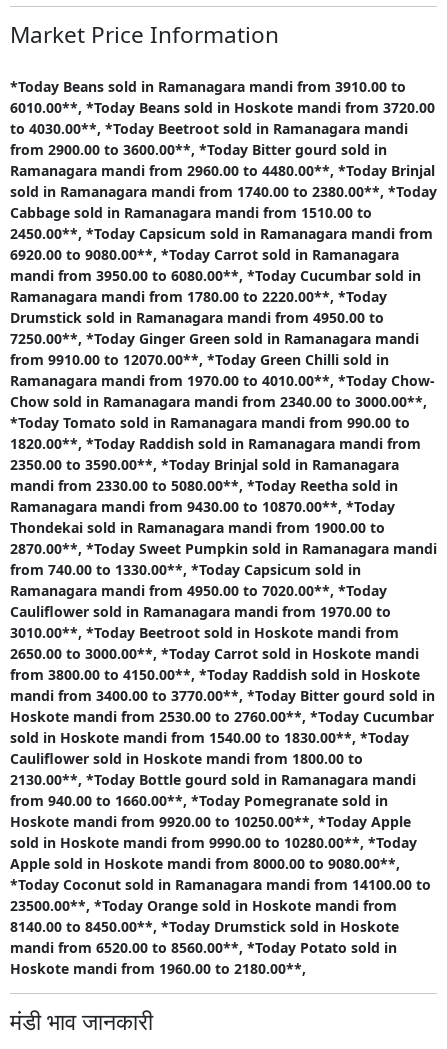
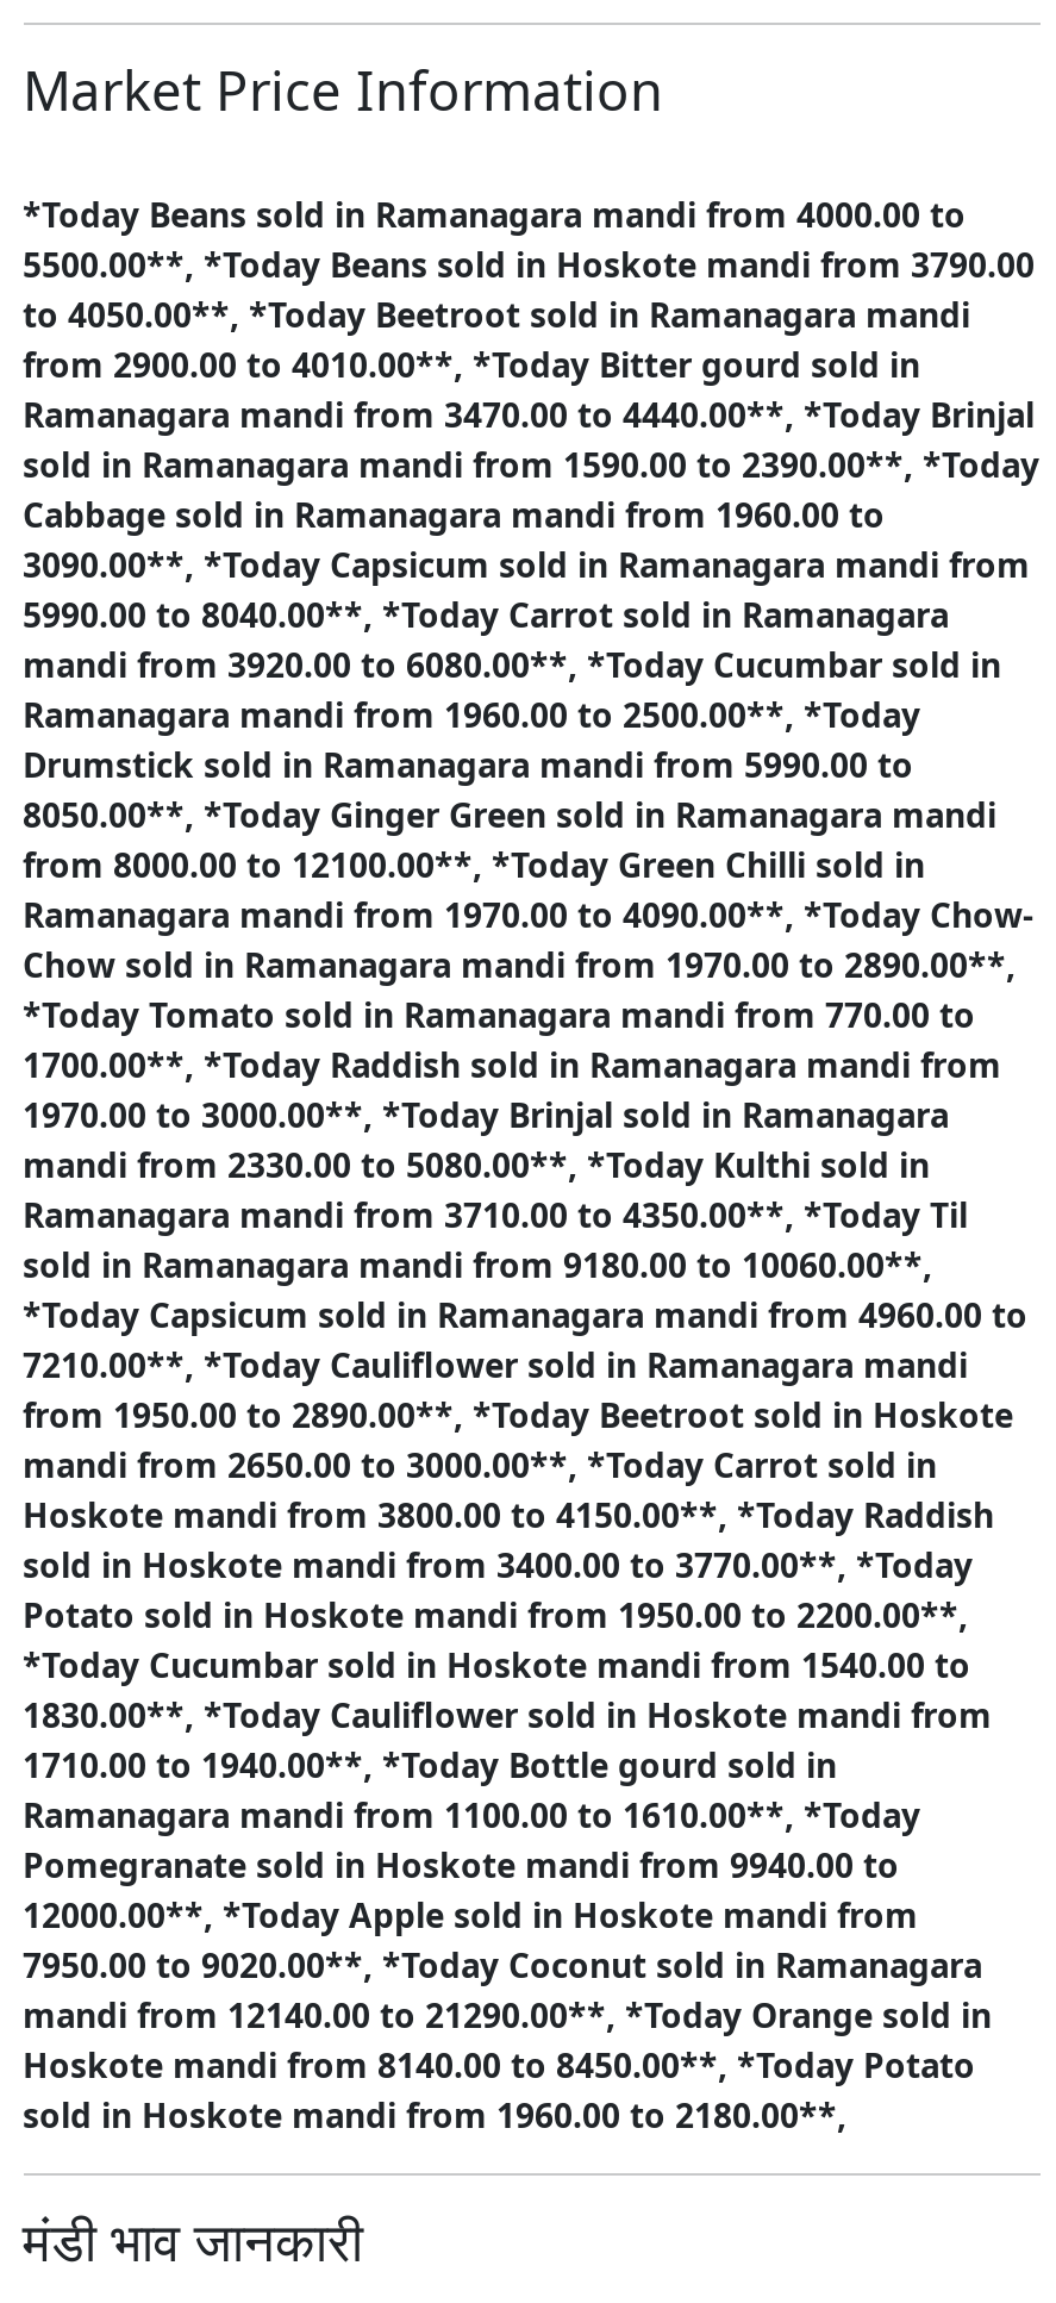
[9,77,436,978] *Today Beans sold in Ramanagara mandi from 3910.00 to | 6010.00**, *Today Beans sold in Hoskote mandi from 3720.00 | to 4030.00**, *Today Beetroot sold in Ramanagara mandi | from 2900.00 to 3600.00**, *Today Bitter gourd sold in | Ramanagara mandi from 2960.00 to 4480.00**, *Today Brinjal | sold in Ramanagara mandi from 1740.00 to 2380.00**, *Today | Cabbage sold in Ramanagara mandi from 1510.00 to | 2450.00**, *Today Capsicum sold in Ramanagara mandi from | 6920.00 to 9080.00**, *Today Carrot sold in Ramanagara | mandi from 3950.00 to 6080.00**, *Today Cucumbar sold in | Ramanagara mandi from 1780.00 to 2220.00**, *Today | Drumstick sold in Ramanagara mandi from 4950.00 to | 7250.00**, *Today Ginger Green sold in Ramanagara mandi | from 9910.00 to 12070.00**, *Today Green Chilli sold in | Ramanagara mandi from 1970.00 to 4010.00**, *Today Chow- | Chow sold in Ramanagara mandi from 2340.00 to 3000.00**, | *Today Tomato sold in Ramanagara mandi from 990.00 to | 1820.00**, *Today Raddish sold in Ramanagara mandi from | 2350.00 to 3590.00**, *Today Brinjal sold in Ramanagara | mandi from 2330.00 to 5080.00**, *Today Reetha sold in | Ramanagara mandi from 9430.00 to 10870.00**, *Today | Thondekai sold in Ramanagara mandi from 1900.00 to | 2870.00**, *Today Sweet Pumpkin sold in Ramanagara mandi | from 740.00 to 1330.00**, *Today Capsicum sold in | Ramanagara mandi from 4950.00 to 7020.00**, *Today | Cauliflower sold in Ramanagara mandi from 1970.00 to | 3010.00**, *Today Beetroot sold in Hoskote mandi from | 2650.00 to 3000.00**, *Today Carrot sold in Hoskote mandi | from 3800.00 to 4150.00**, *Today Raddish sold in Hoskote | mandi from 3400.00 to 3770.00**, *Today Bitter gourd sold in | Hoskote mandi from 2530.00 to 2760.00**, *Today Cucumbar | sold in Hoskote mandi from 1540.00 to 1830.00**, *Today | Cauliflower sold in Hoskote mandi from 1800.00 to | 2130.00**, *Today Bottle gourd sold in Ramanagara mandi | from 940.00 to 1660.00**, *Today Pomegranate sold in | Hoskote mandi from 9920.00 to 10250.00**, *Today Apple | sold in Hoskote mandi from 9990.00 to 10280.00**, *Today | Apple sold in Hoskote mandi from 8000.00 to 9080.00**, | *Today Coconut sold in Ramanagara mandi from 14100.00 to | 23500.00**, *Today Orange sold in Hoskote mandi from | 8140.00 to 8450.00**, *Today Drumstick sold in Hoskote | mandi from 6520.00 to 8560.00**, *Today Potato sold in | Hoskote mandi from 1960.00 to 2180.00**, -> [23,191,1039,2137] *Today Beans sold in Ramanagara mandi from 4000.00 to | 5500.00**, *Today Beans sold in Hoskote mandi from 3790.00 | to 4050.00**, *Today Beetroot sold in Ramanagara mandi | from 2900.00 to 4010.00**, *Today Bitter gourd sold in | Ramanagara mandi from 3470.00 to 4440.00**, *Today Brinjal | sold in Ramanagara mandi from 1590.00 to 2390.00**, *Today | Cabbage sold in Ramanagara mandi from 1960.00 to | 3090.00**, *Today Capsicum sold in Ramanagara mandi from | 5990.00 to 8040.00**, *Today Carrot sold in Ramanagara | mandi from 3920.00 to 6080.00**, *Today Cucumbar sold in | Ramanagara mandi from 1960.00 to 2500.00**, *Today | Drumstick sold in Ramanagara mandi from 5990.00 to | 8050.00**, *Today Ginger Green sold in Ramanagara mandi | from 8000.00 to 12100.00**, *Today Green Chilli sold in | Ramanagara mandi from 1970.00 to 4090.00**, *Today Chow- | Chow sold in Ramanagara mandi from 1970.00 to 2890.00**, | *Today Tomato sold in Ramanagara mandi from 770.00 to | 1700.00**, *Today Raddish sold in Ramanagara mandi from | 1970.00 to 3000.00**, *Today Brinjal sold in Ramanagara | mandi from 2330.00 to 5080.00**, *Today Kulthi sold in | Ramanagara mandi from 3710.00 to 4350.00**, *Today Til | sold in Ramanagara mandi from 9180.00 to 10060.00**, | *Today Capsicum sold in Ramanagara mandi from 4960.00 to | 7210.00**, *Today Cauliflower sold in Ramanagara mandi | from 1950.00 to 2890.00**, *Today Beetroot sold in Hoskote | mandi from 2650.00 to 3000.00**, *Today Carrot sold in | Hoskote mandi from 3800.00 to 4150.00**, *Today Raddish | sold in Hoskote mandi from 3400.00 to 3770.00**, *Today | Potato sold in Hoskote mandi from 1950.00 to 2200.00**, | *Today Cucumbar sold in Hoskote mandi from 1540.00 to | 1830.00**, *Today Cauliflower sold in Hoskote mandi from | 1710.00 to 1940.00**, *Today Bottle gourd sold in | Ramanagara mandi from 1100.00 to 1610.00**, *Today | Pomegranate sold in Hoskote mandi from 9940.00 to | 12000.00**, *Today Apple sold in Hoskote mandi from | 7950.00 to 9020.00**, *Today Coconut sold in Ramanagara | mandi from 12140.00 to 21290.00**, *Today Orange sold in | Hoskote mandi from 8140.00 to 8450.00**, *Today Potato | sold in Hoskote mandi from 1960.00 to 2180.00**,

